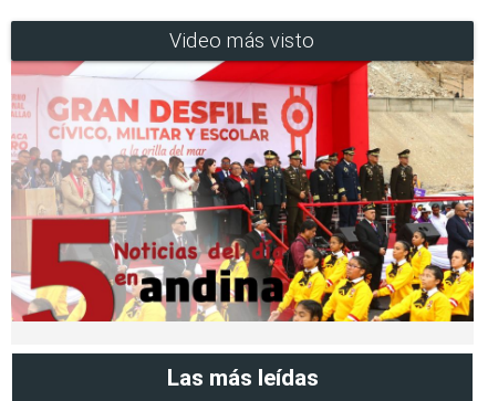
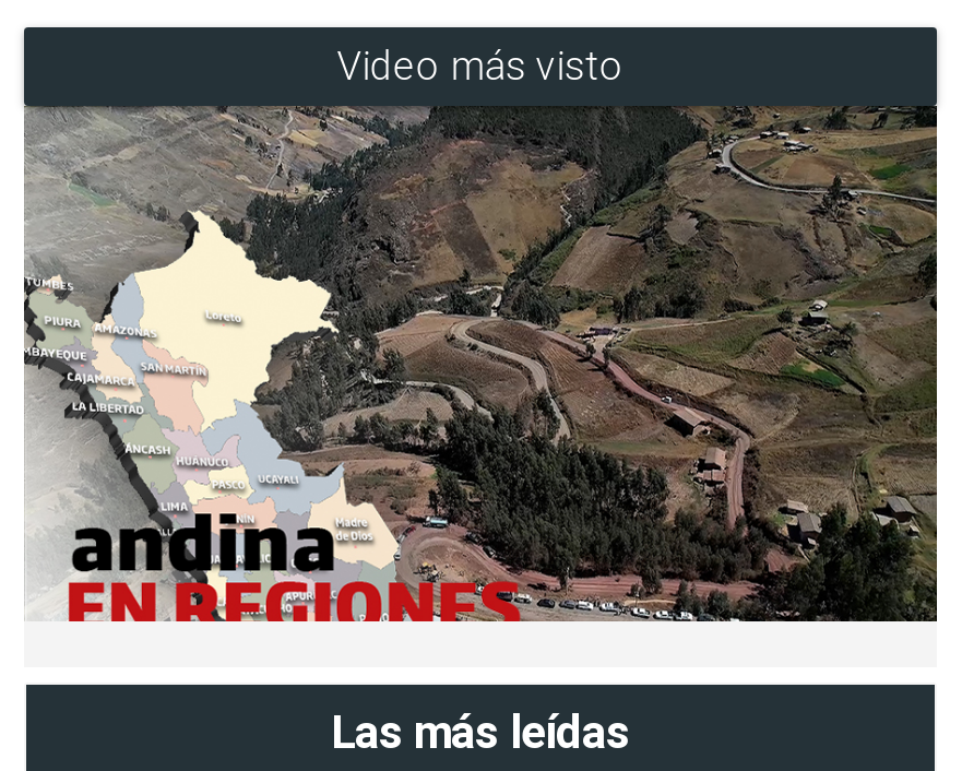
[11,60,475,323] [image] -> [22,106,939,624] [image]

